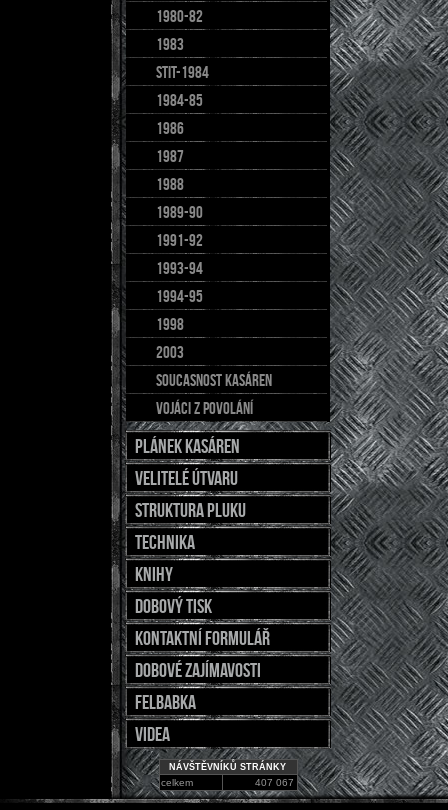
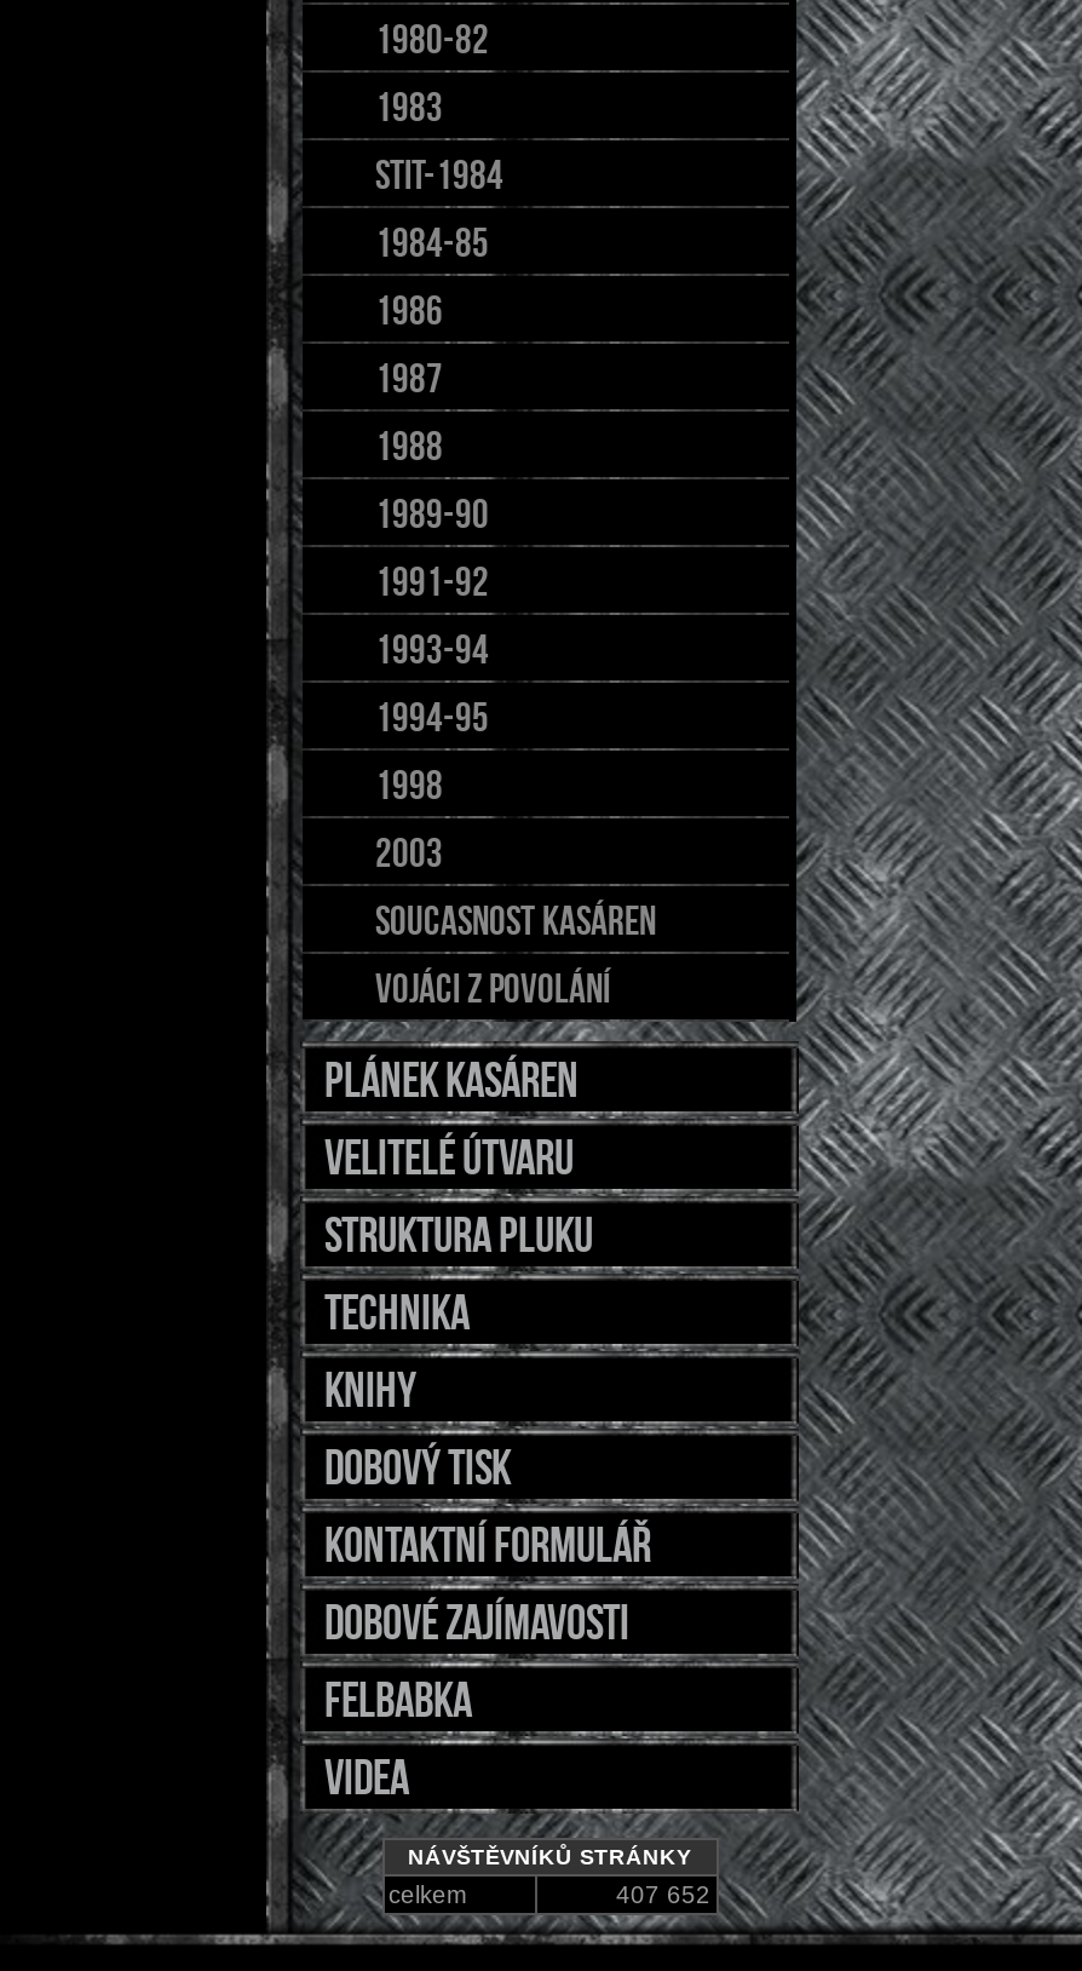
[255,777,294,788] 407 067 -> [616,1881,710,1908] 407 652

